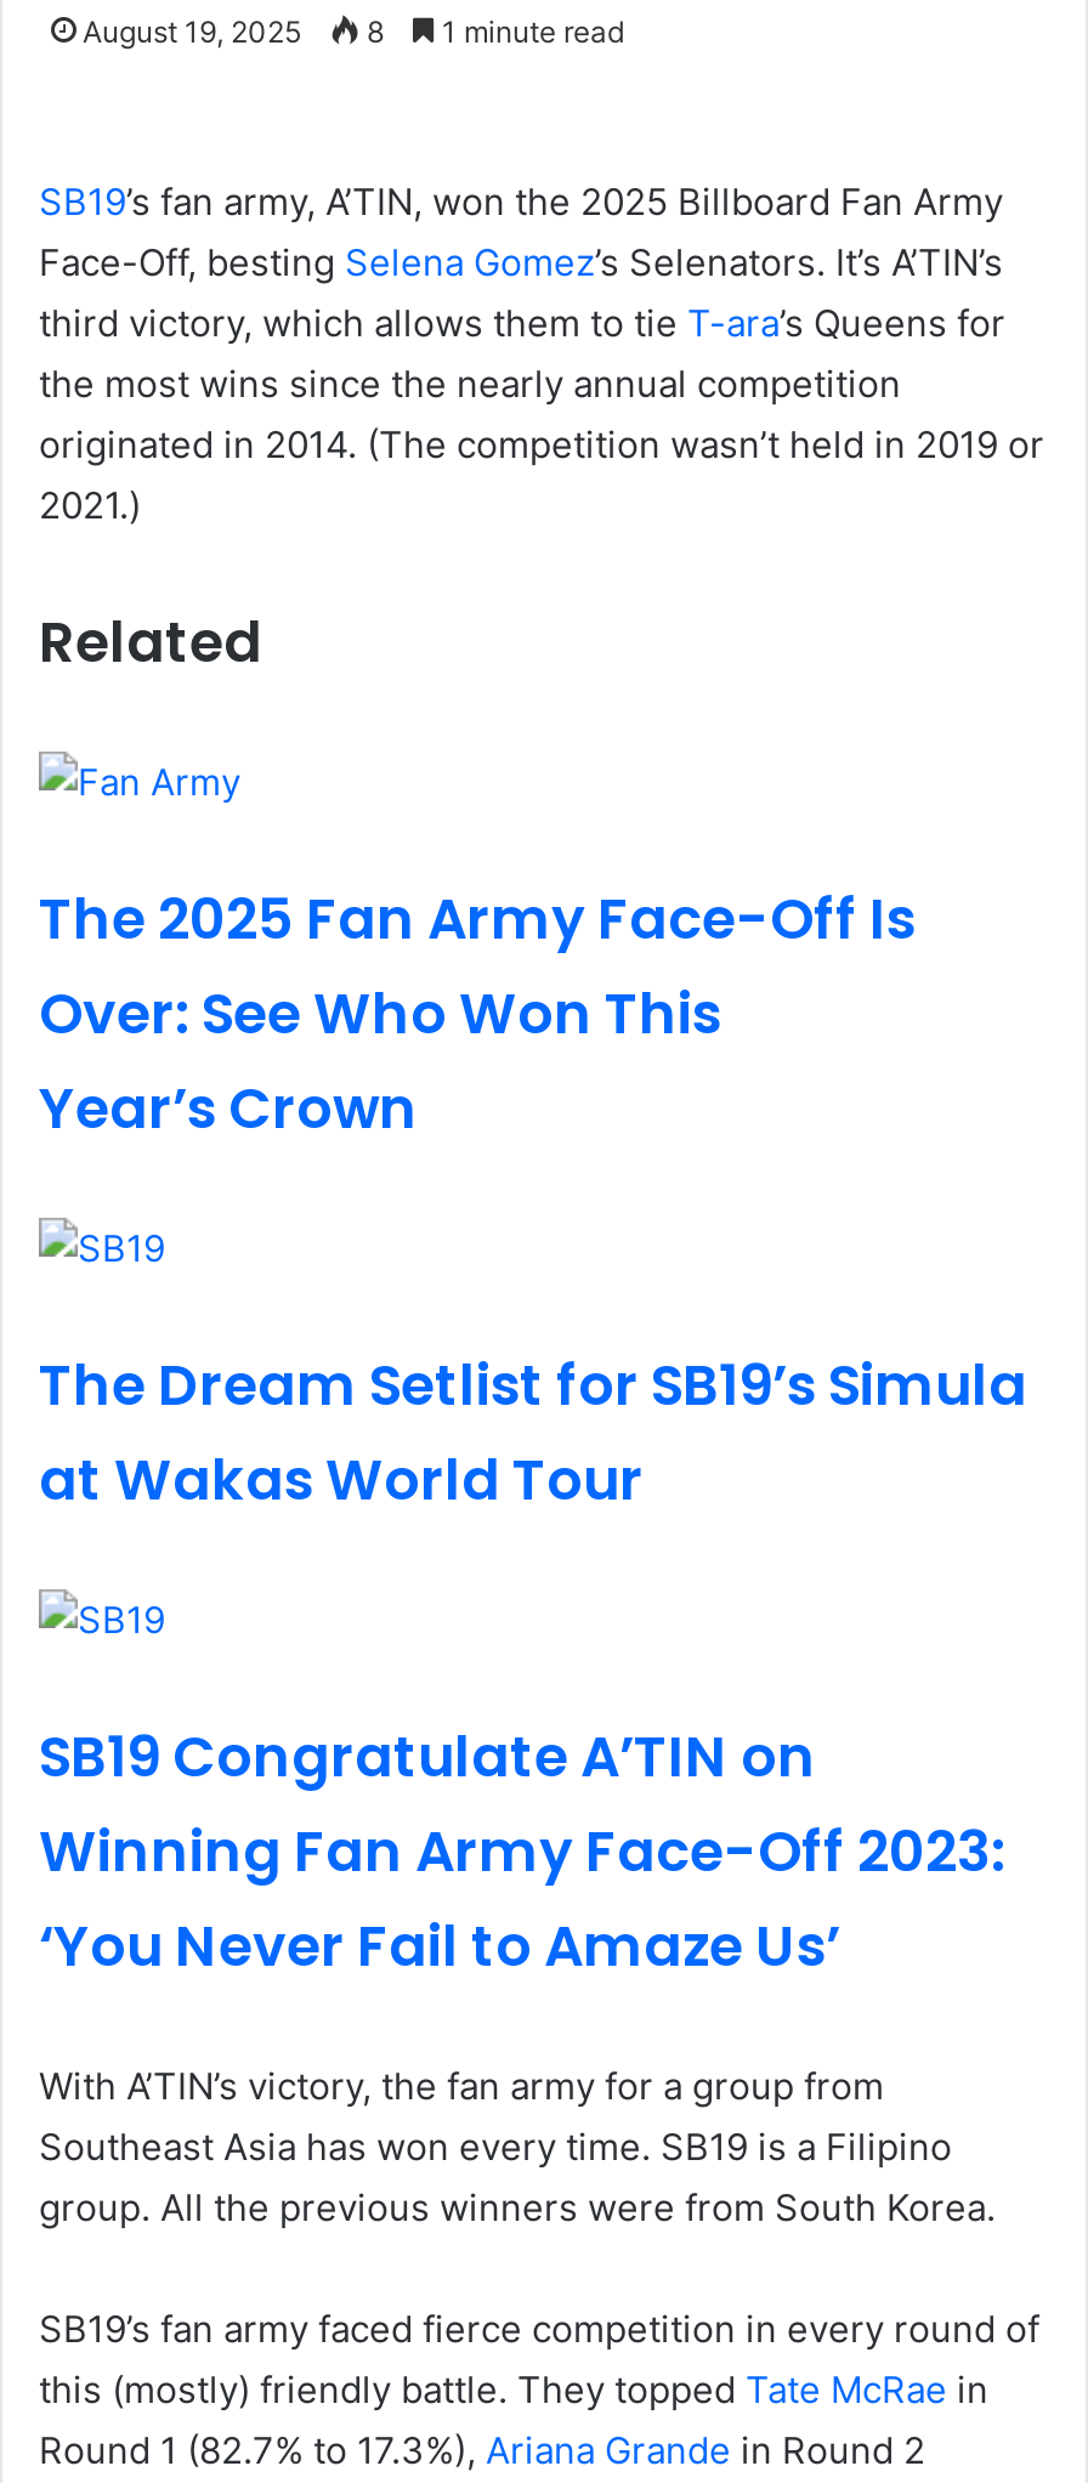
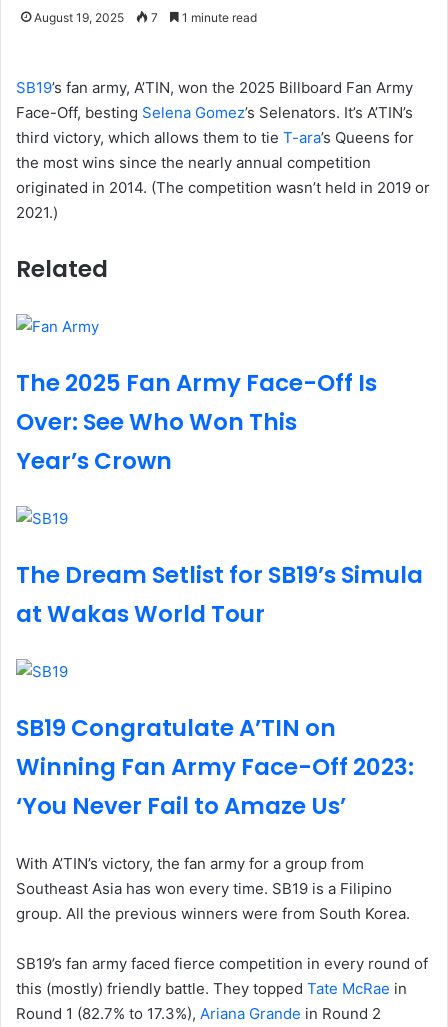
[83,13,624,50] August 19, 2025 8 1 minute read -> [34,10,257,25] August 19, 2025 7 1 minute read

